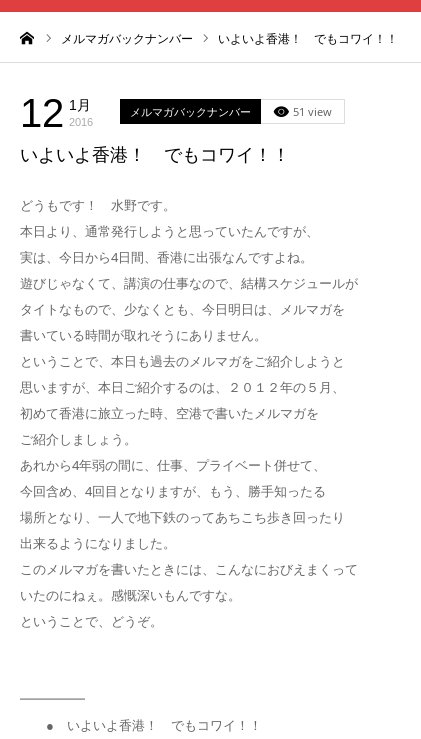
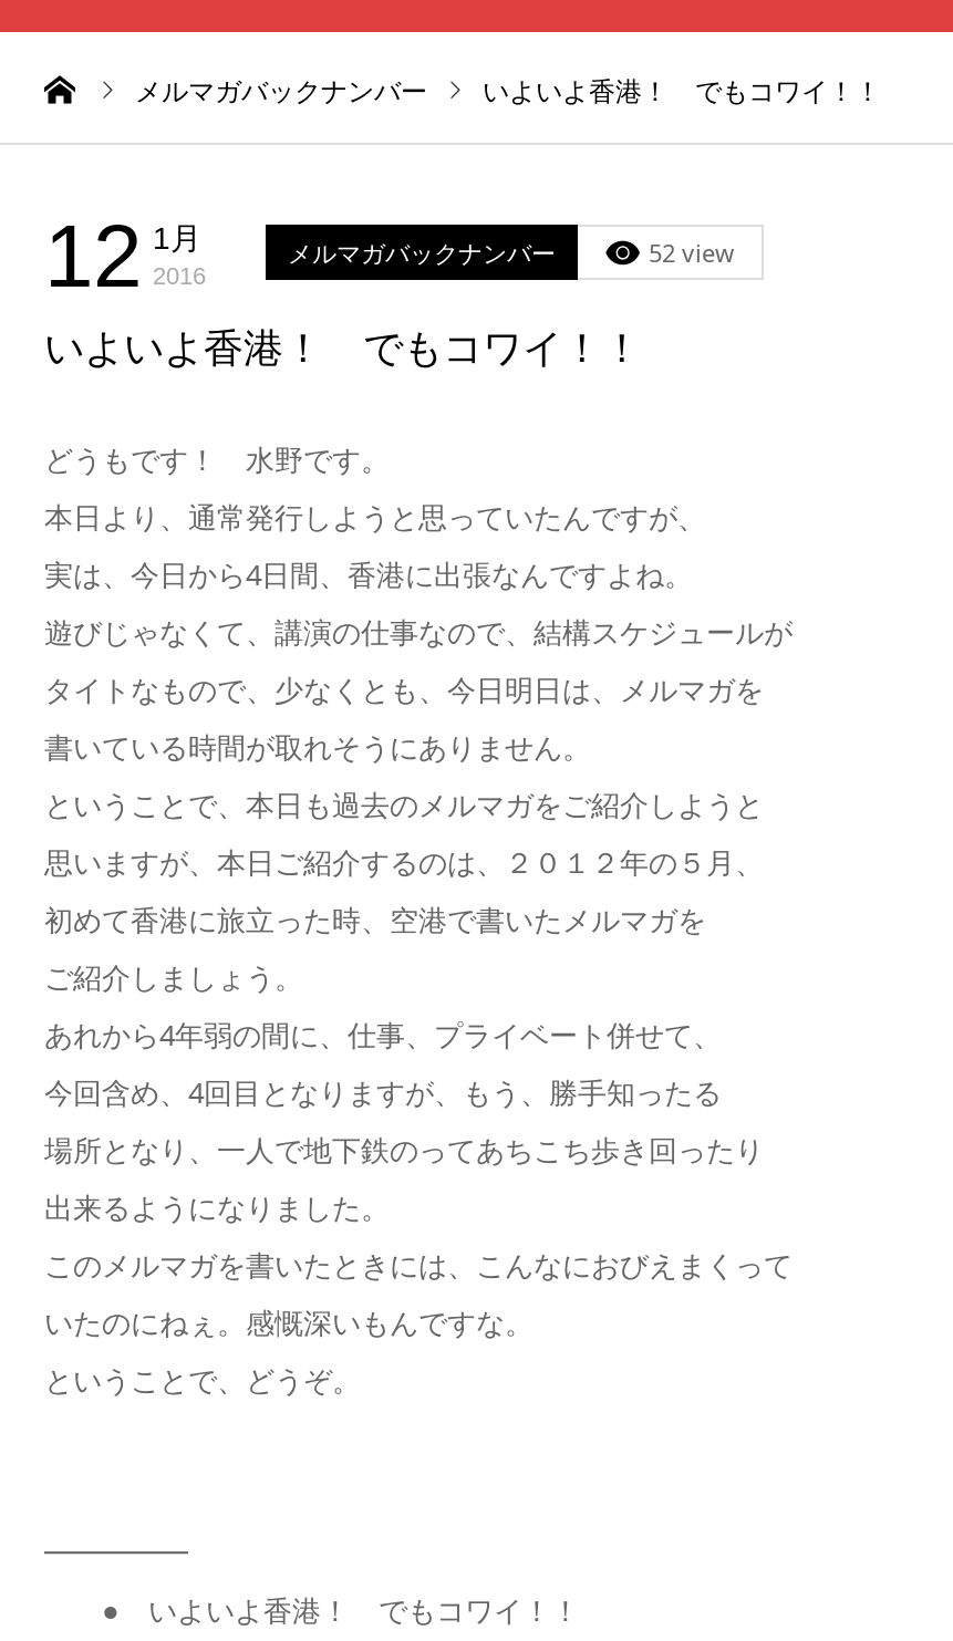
[293,104,332,119] 51 view -> [649,236,735,269] 52 view

